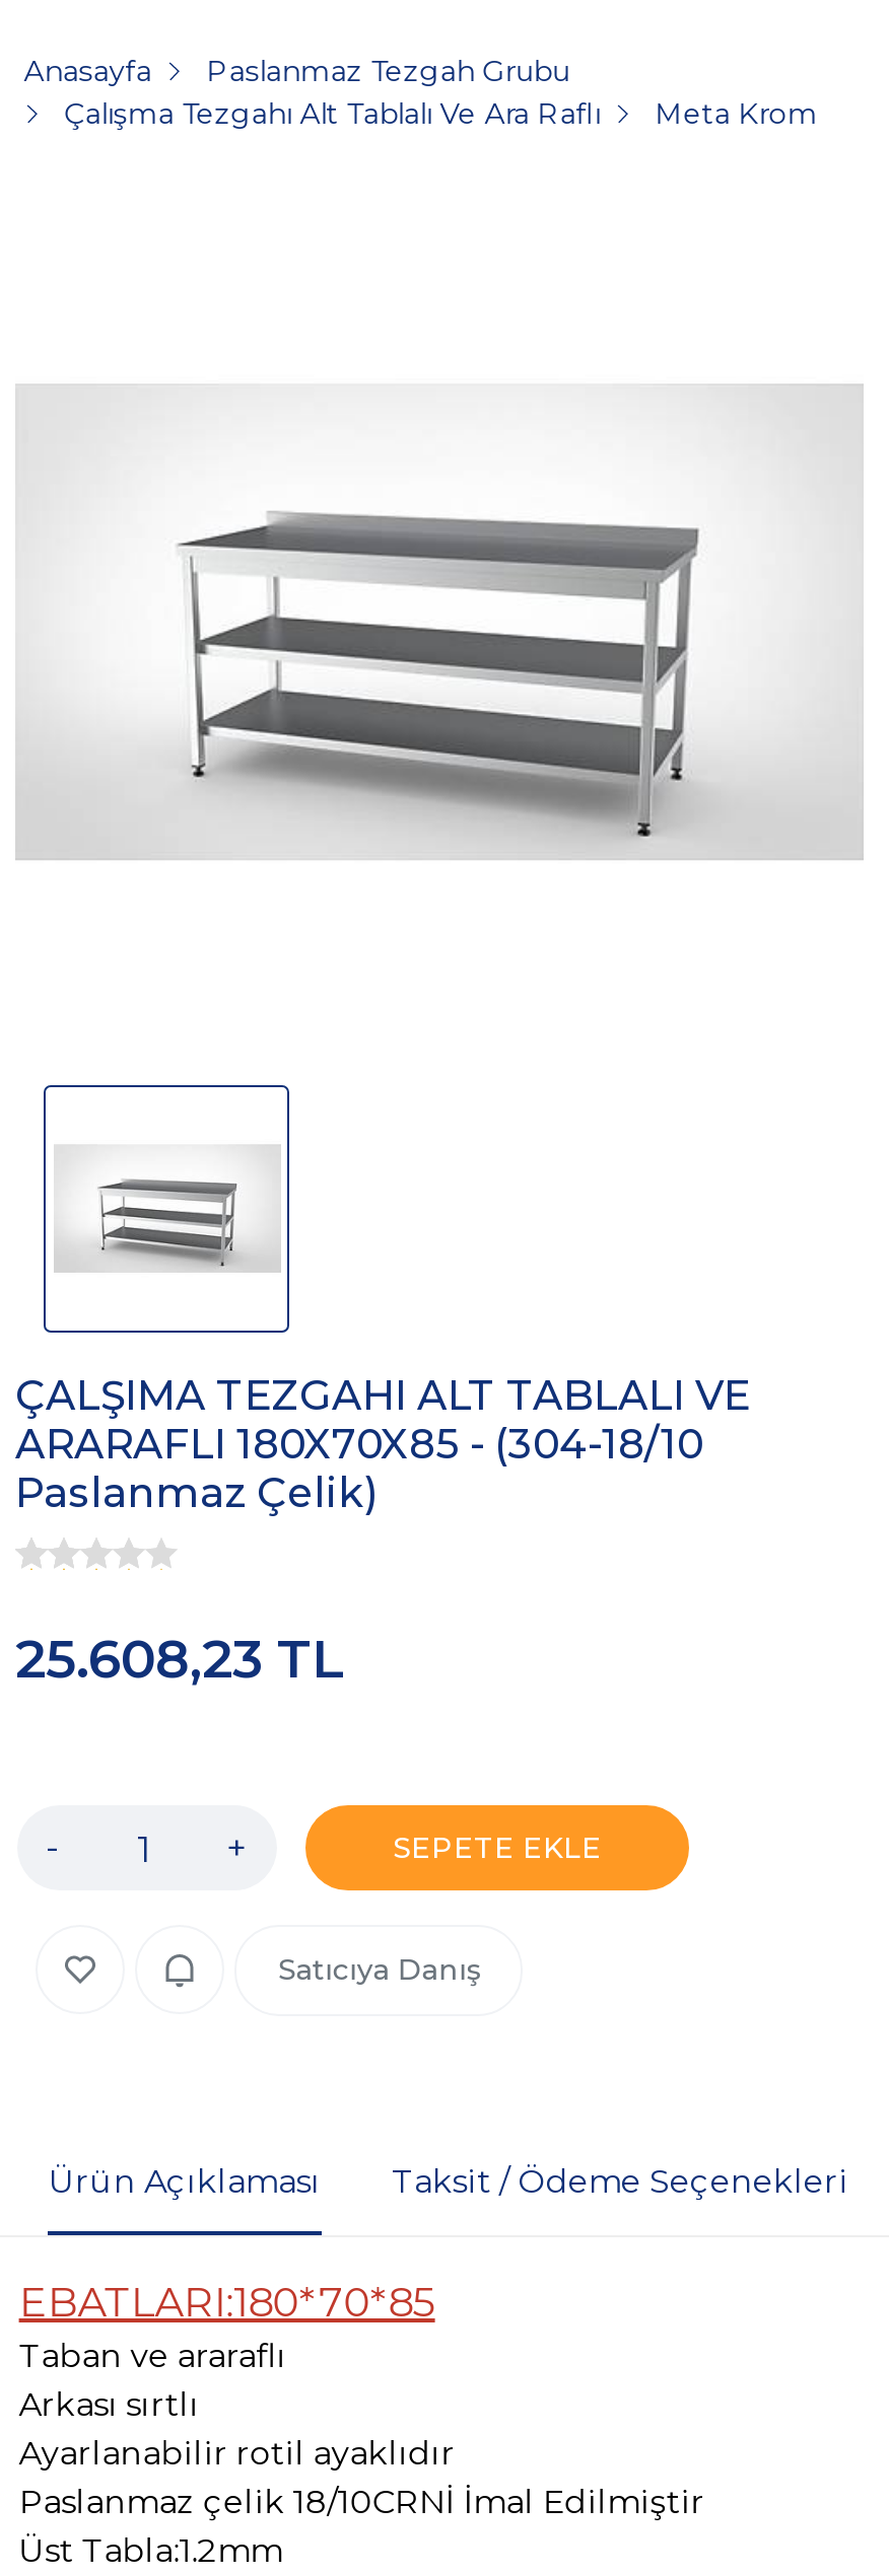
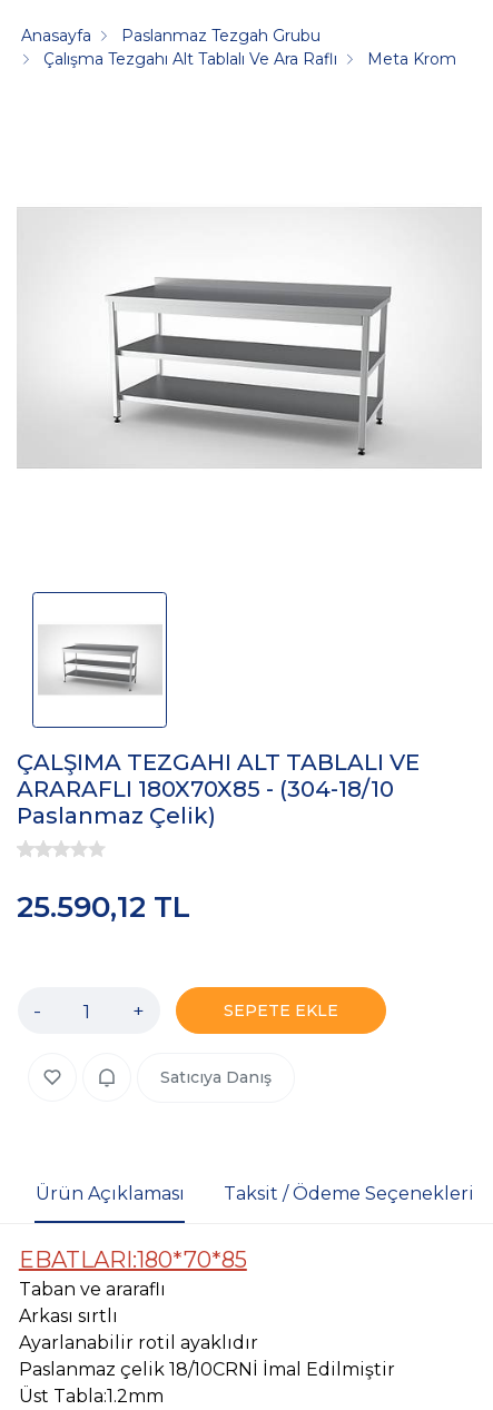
[15,1627,344,1692] 25.608,23 TL -> [17,889,190,925] 25.590,12 TL

